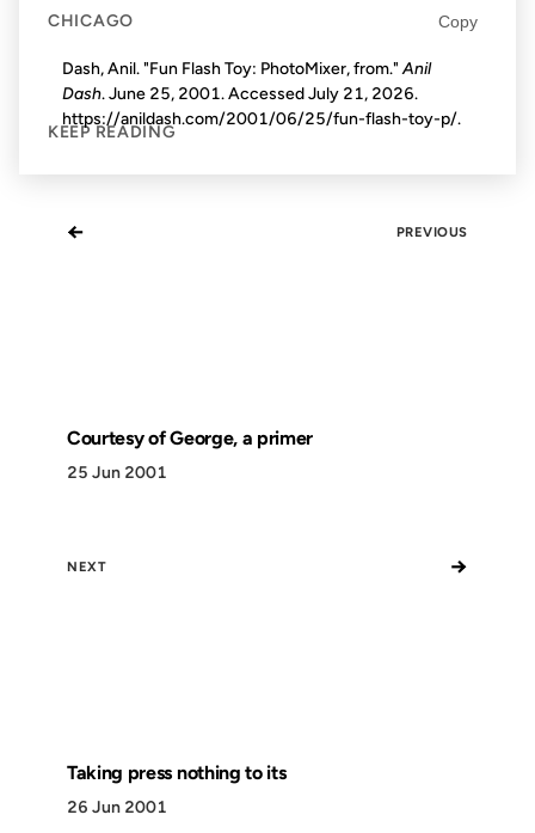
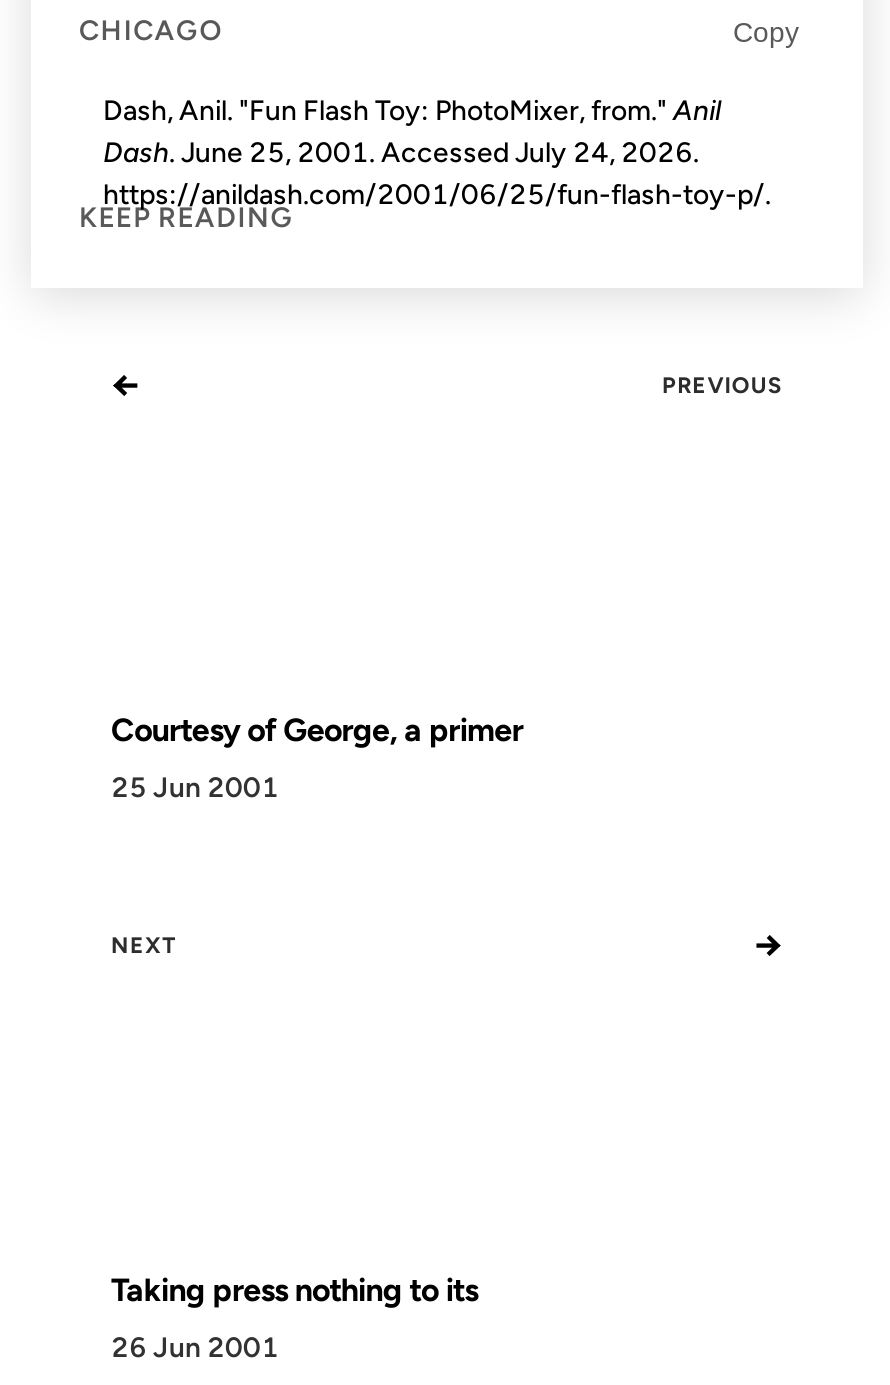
[62,83,418,103] Dash. June 25, 2001. Accessed July 21, 2026. -> [103,136,699,170] Dash. June 25, 2001. Accessed July 24, 2026.

